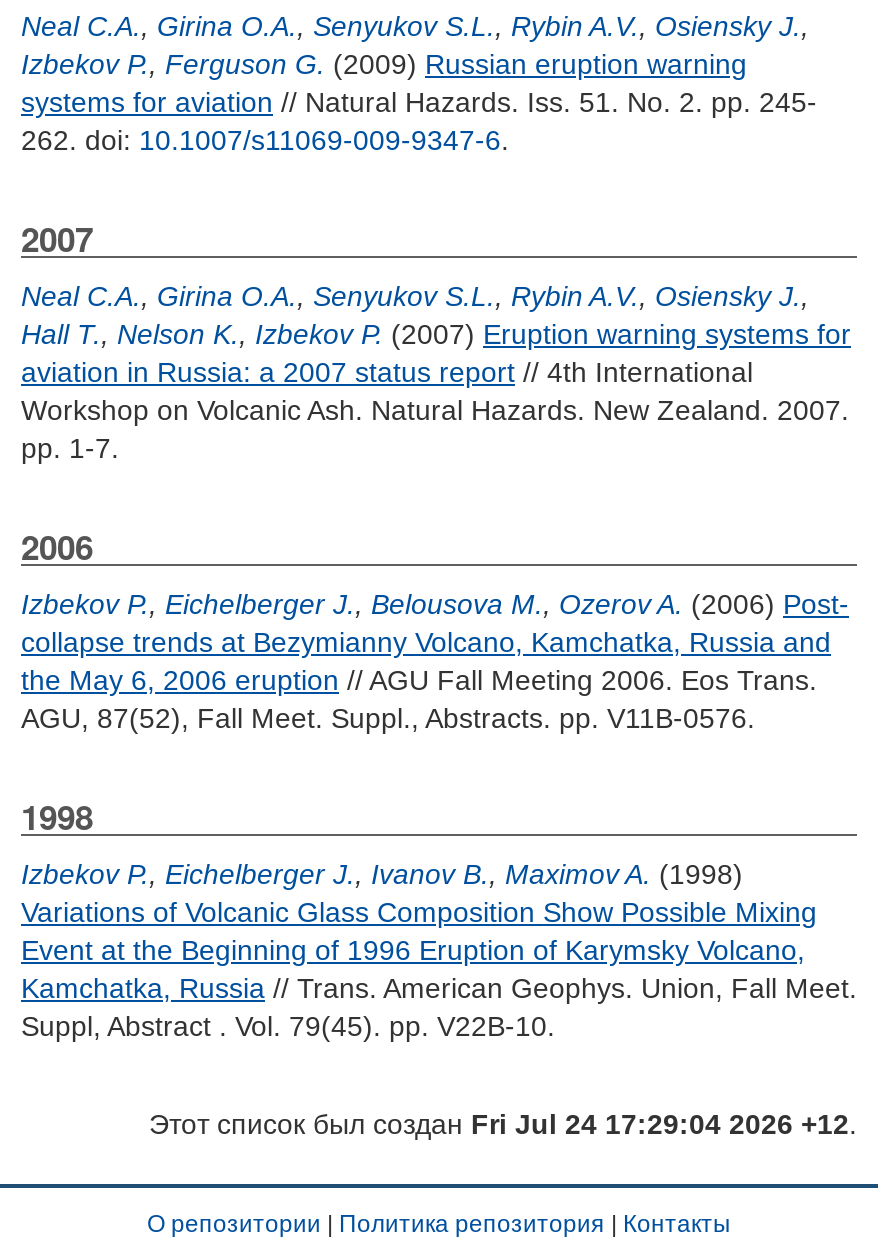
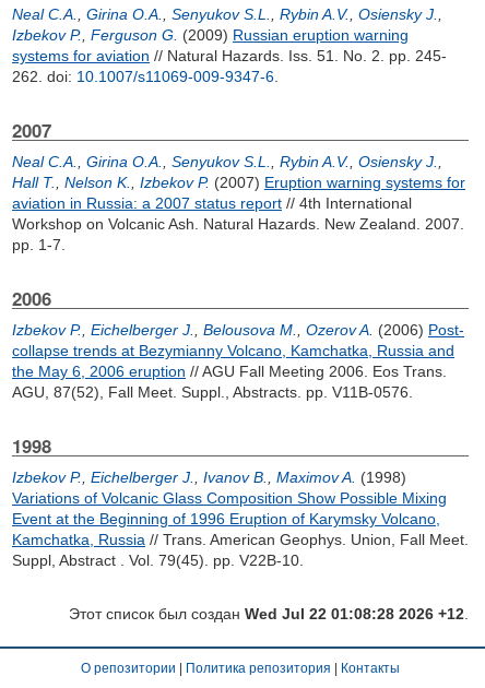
[149,1108,857,1140] Этот список был создан Fri Jul 24 17:29:04 2026 +12. -> [69,605,469,622] Этот список был создан Wed Jul 22 01:08:28 2026 +12.

